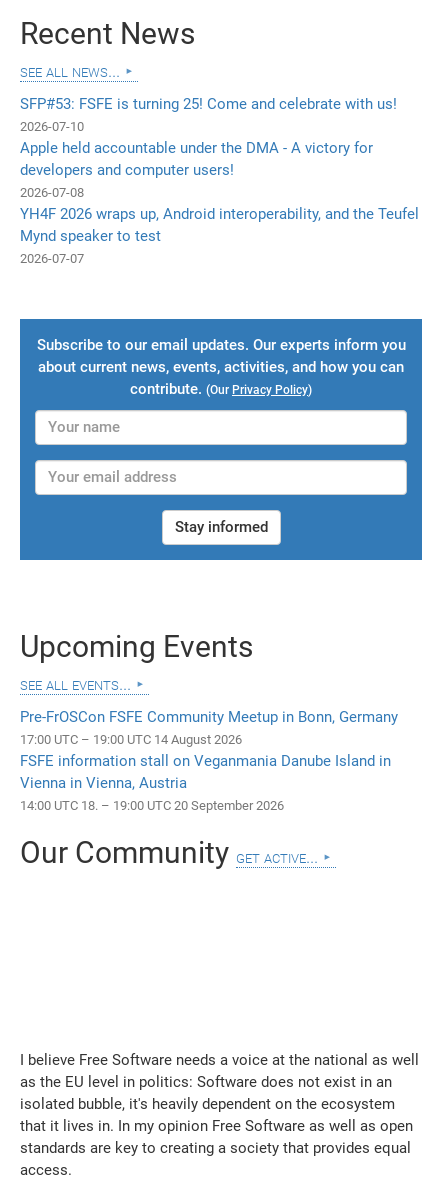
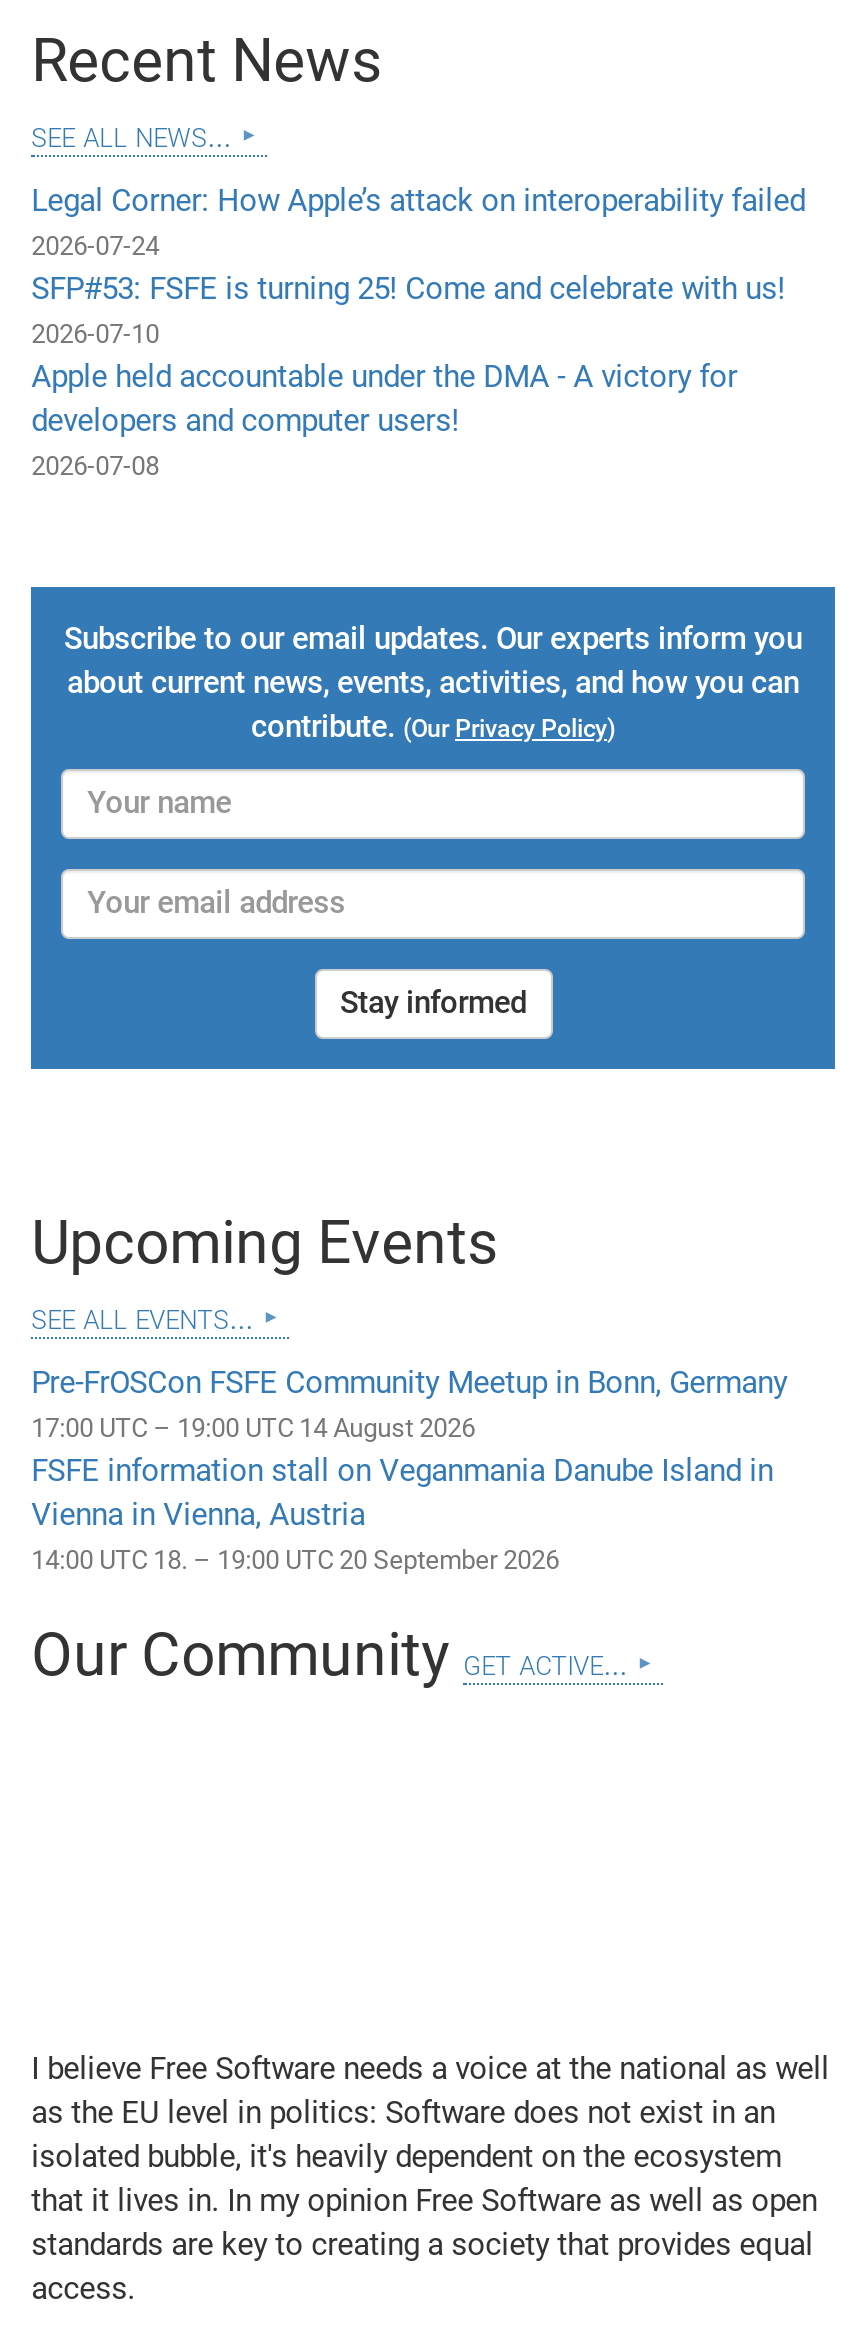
none -> [31,184,805,262] Legal Corner: How Apple’s attack on interoperability failed | 2026-07-24
moved [20,95,397,200] -> [31,272,785,482]: SFP#53: FSFE is turning 25! Come and celebrate with us! | 2026-07-10 | Apple held accountable under the DMA - A victory for | developers and computer users! | 2026-07-08
[20,205,419,266] YH4F 2026 wraps up, Android interoperability, and the Teufel | Mynd speaker to test | 2026-07-07 -> none

